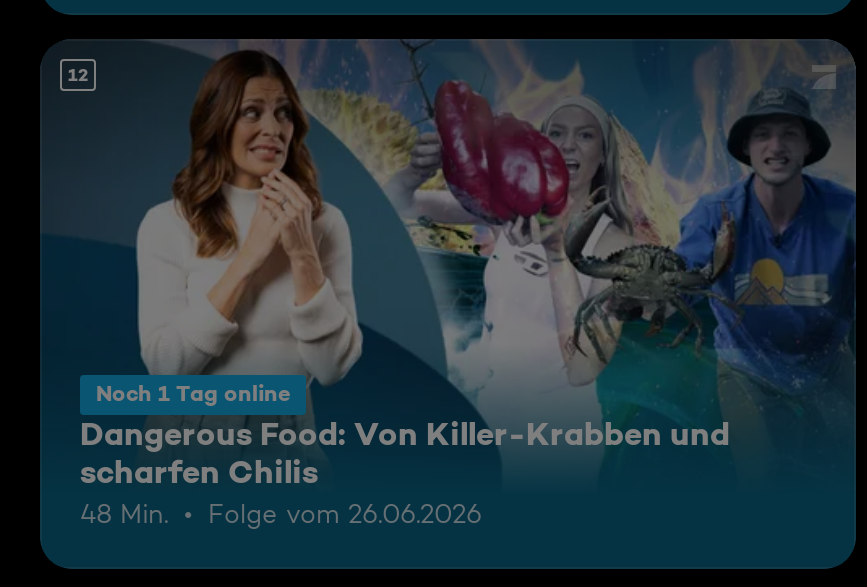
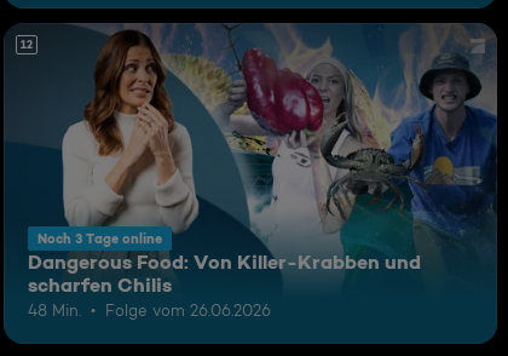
[96,380,290,408] Noch 1 Tag online -> [37,230,162,247] Noch 3 Tage online

